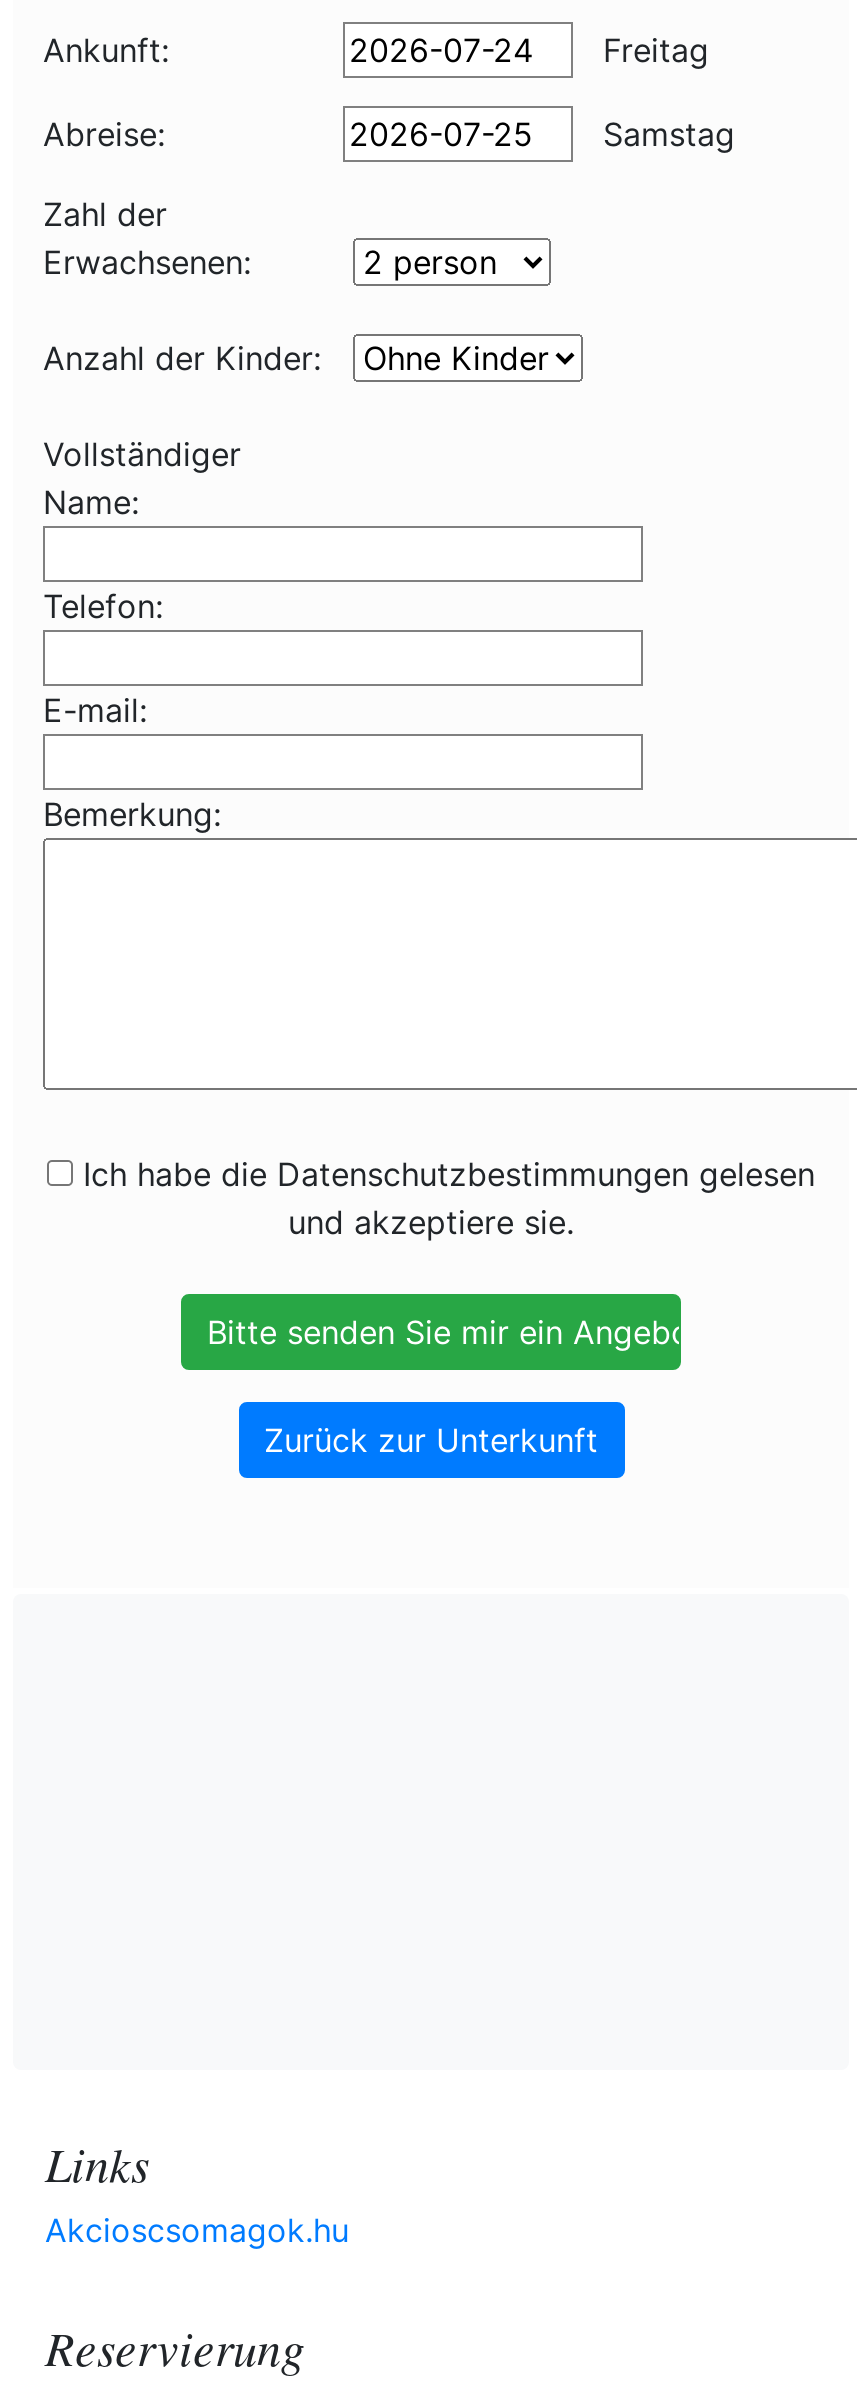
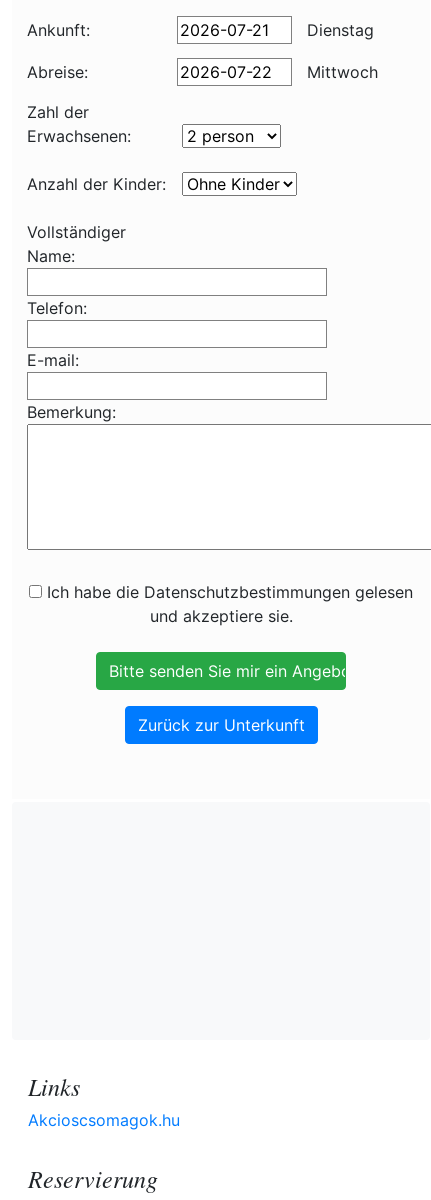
[593,30,709,70] Freitag -> [302,20,374,40] Dienstag
[593,114,735,154] Samstag -> [302,62,378,82] Mittwoch

